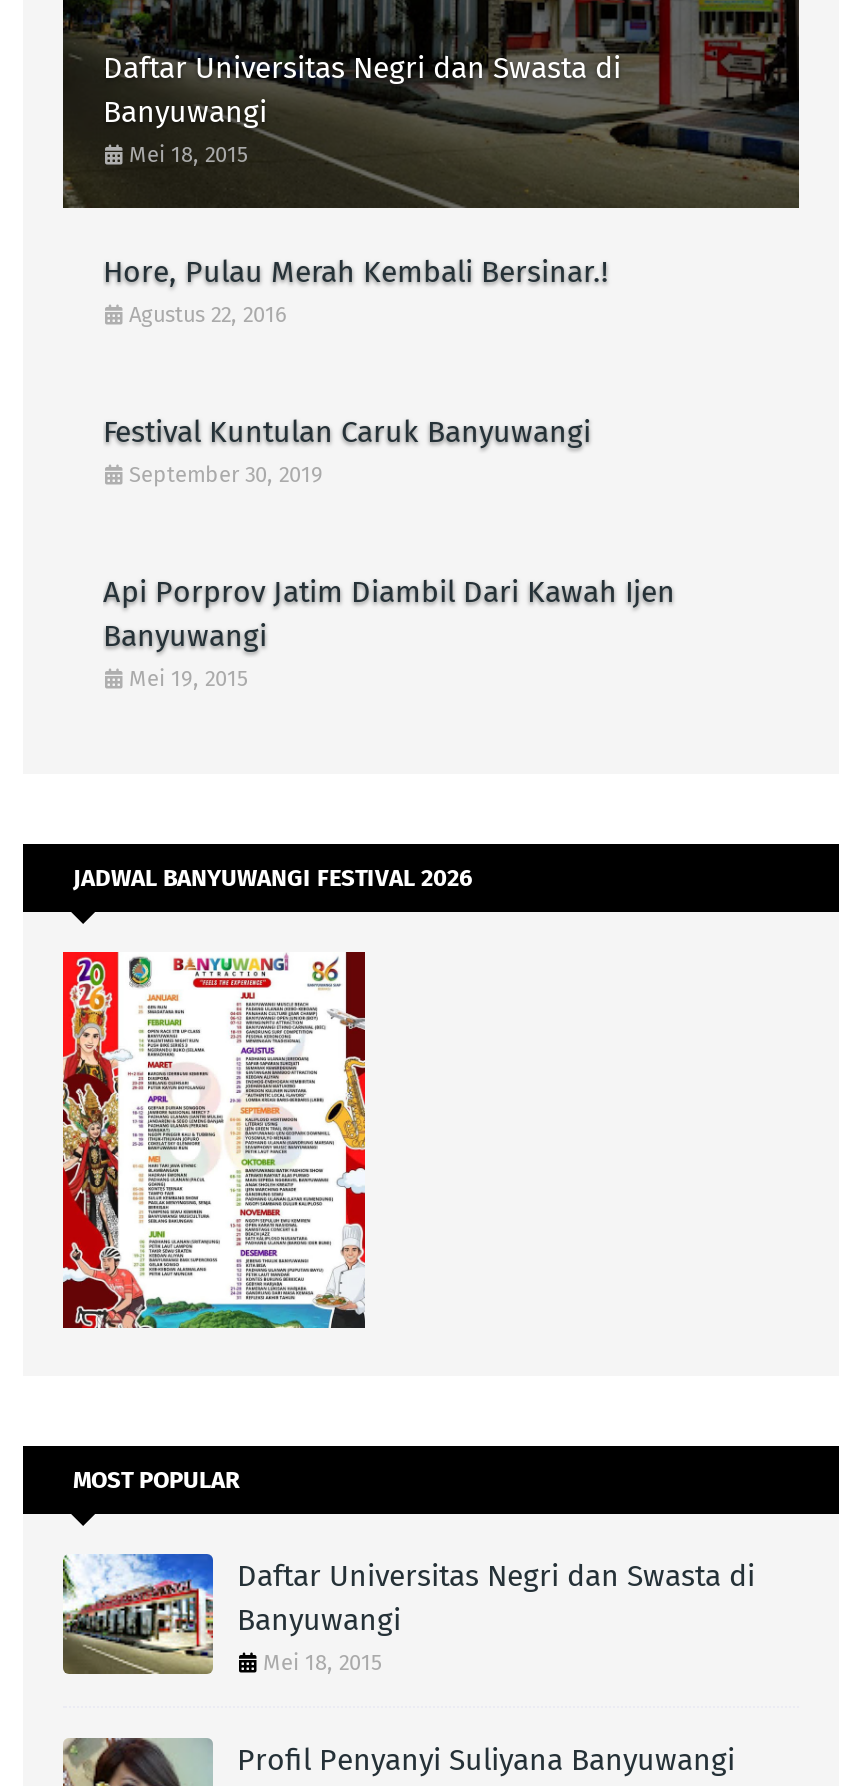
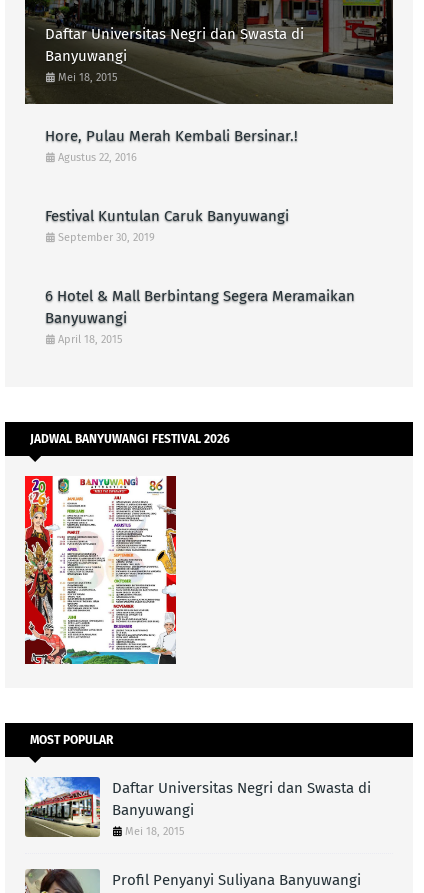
[103,574,675,610] Api Porprov Jatim Diambil Dari Kawah Ijen -> [45,287,355,305] 6 Hotel & Mall Berbintang Segera Meramaikan
[129,666,249,692] Mei 19, 2015 -> [58,333,123,346] April 18, 2015

